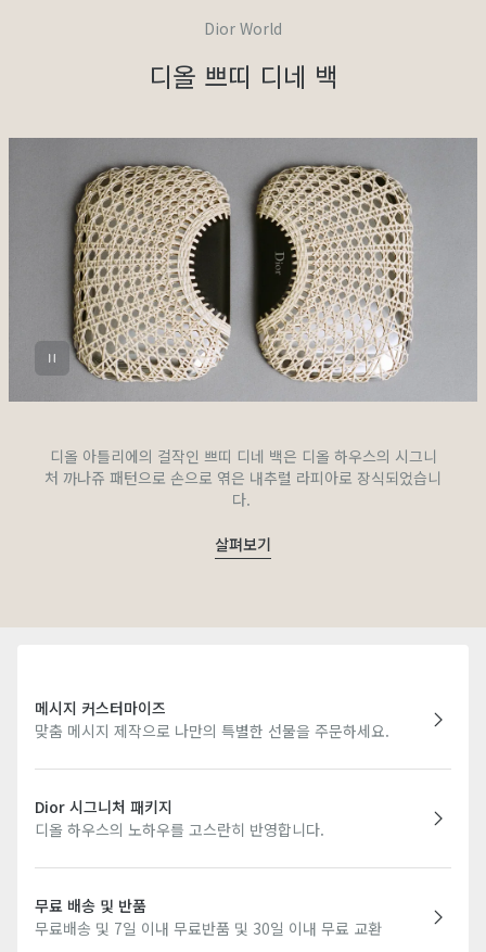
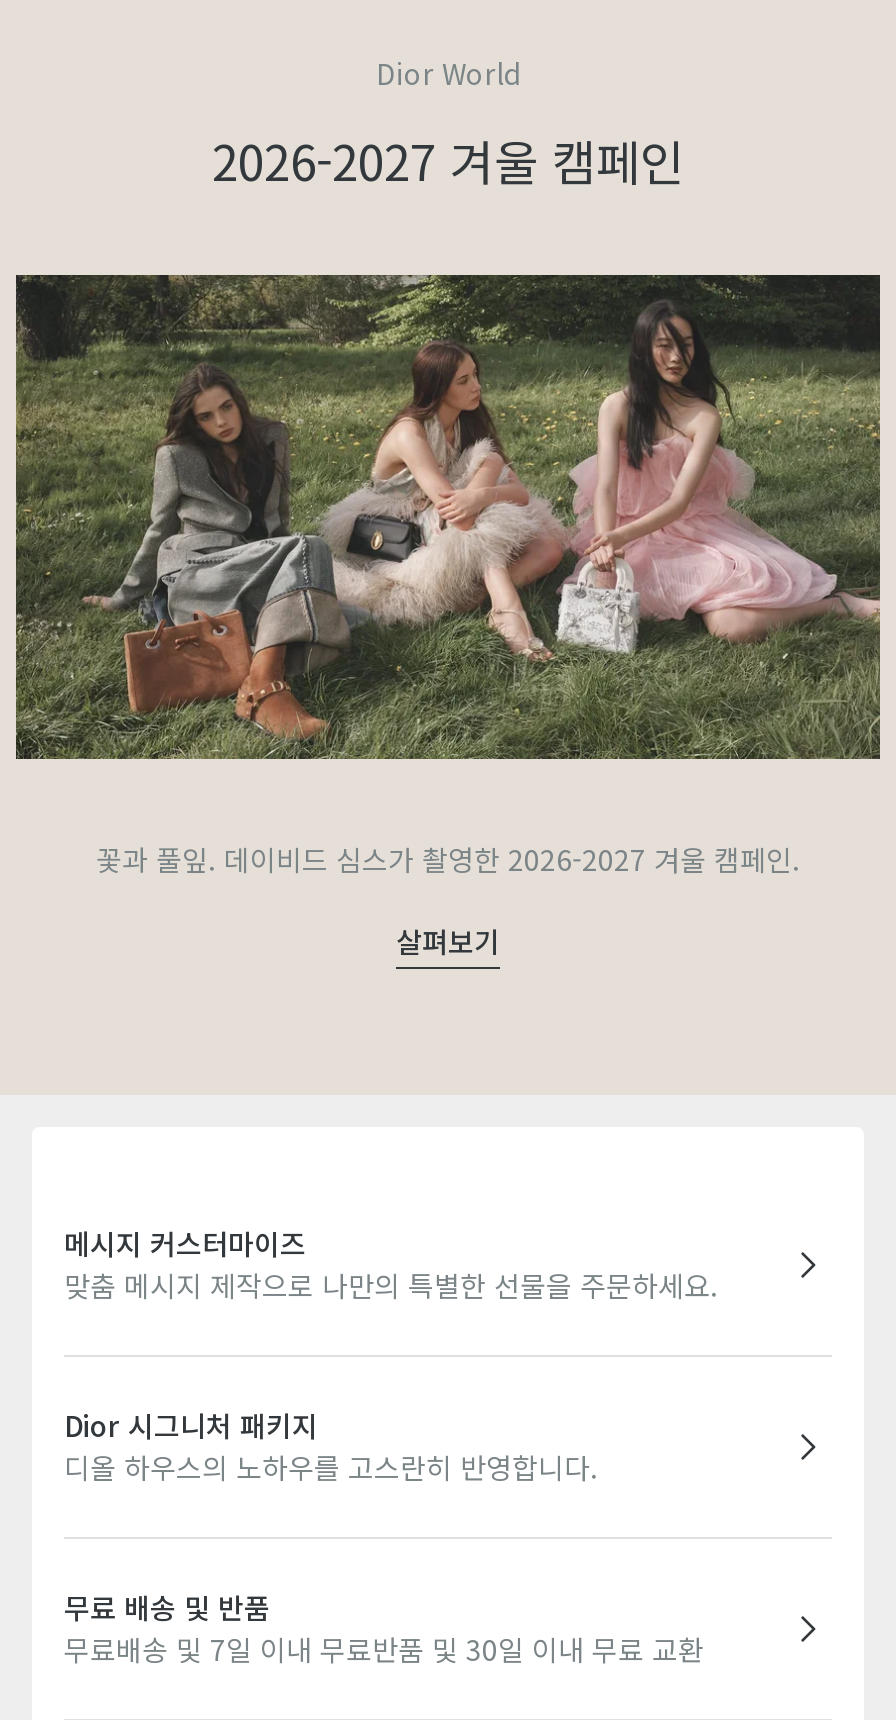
[148,56,338,94] 디올 쁘띠 디네 백 -> [212,124,684,194] 2026-2027 겨울 캠페인
[9,138,476,401] [image] -> [16,275,882,761] [image]
[44,445,442,510] 디올 아틀리에의 걸작인 쁘띠 디네 백은 디올 하우스의 시그니 | 처 까나쥬 패턴으로 손으로 엮은 내추럴 라피아로 장식되었습니 | 다. -> [96,840,800,880] 꽃과 풀잎. 데이비드 심스가 촬영한 2026-2027 겨울 캠페인.

